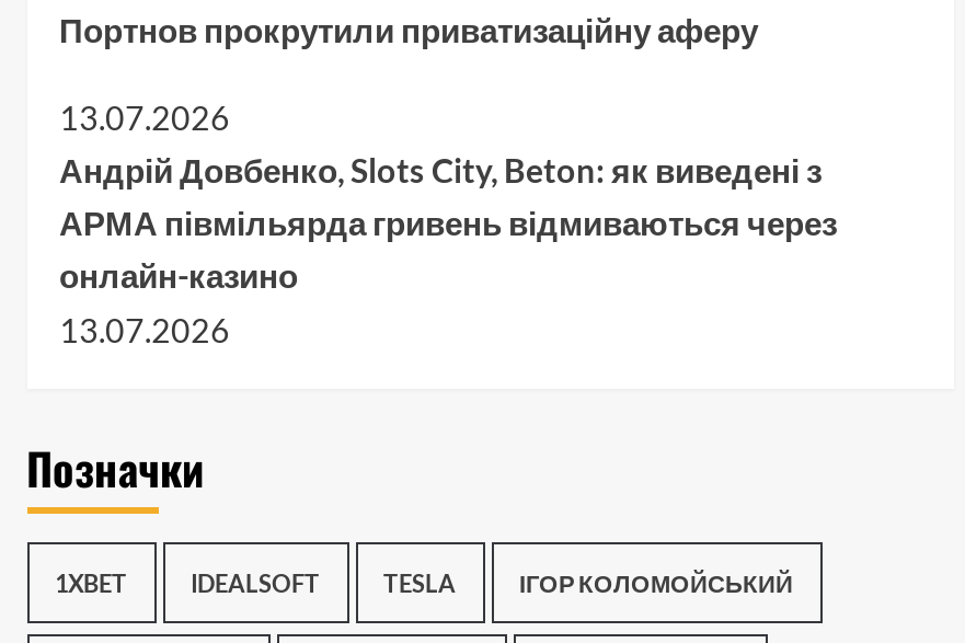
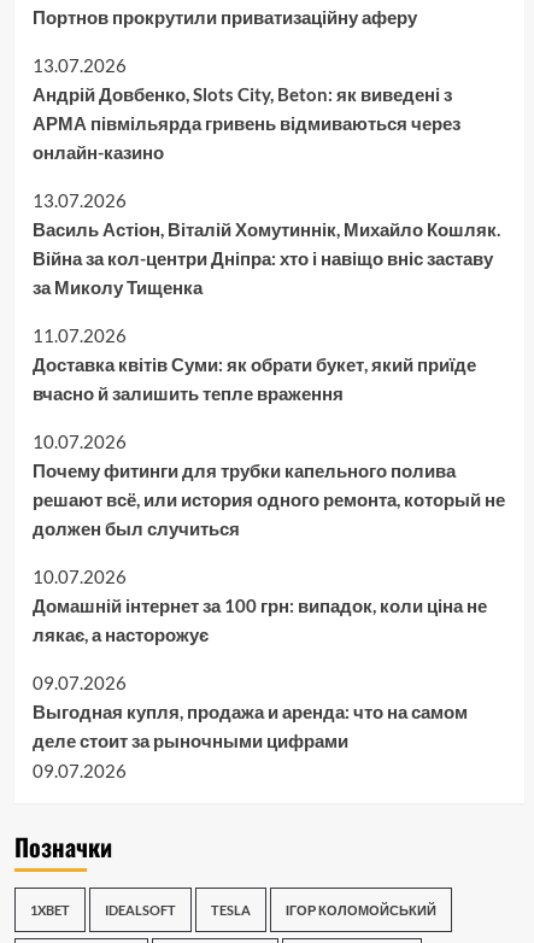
none -> [32,218,504,781] Василь Астіон, Віталій Хомутиннік, Михайло Кошляк. | Війна за кол-центри Дніпра: хто і навіщо вніс заставу | за Миколу Тищенка | 11.07.2026 | Доставка квітів Суми: як обрати букет, який приїде | вчасно й залишить тепле враження | 10.07.2026 | Почему фитинги для трубки капельного полива | решают всё, или история одного ремонта, который не | должен был случиться | 10.07.2026 | Домашній інтернет за 100 грн: випадок, коли ціна не | лякає, а насторожує | 09.07.2026 | Выгодная купля, продажа и аренда: что на самом | деле стоит за рыночными цифрами | 09.07.2026

